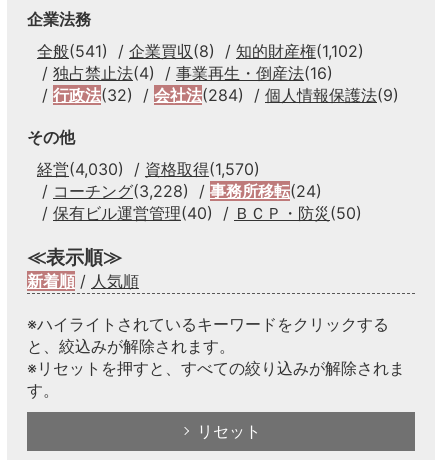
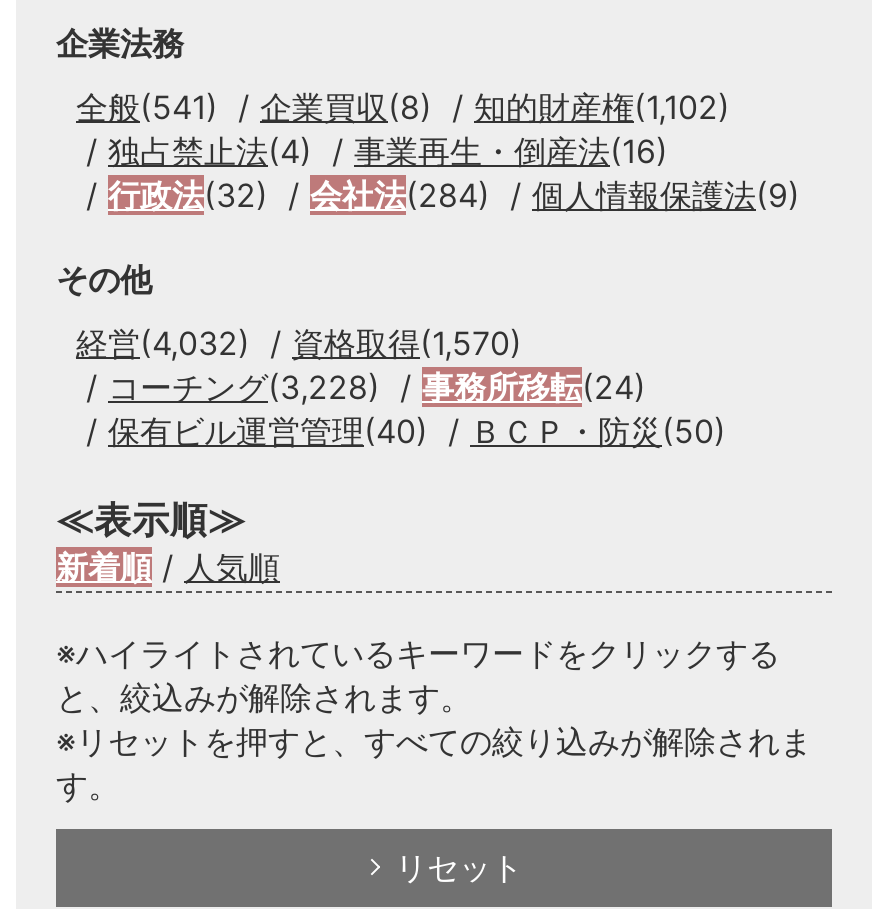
[37,159,260,179] 経営(4,030) 資格取得(1,570) -> [76,323,522,363] 経営(4,032) 資格取得(1,570)

